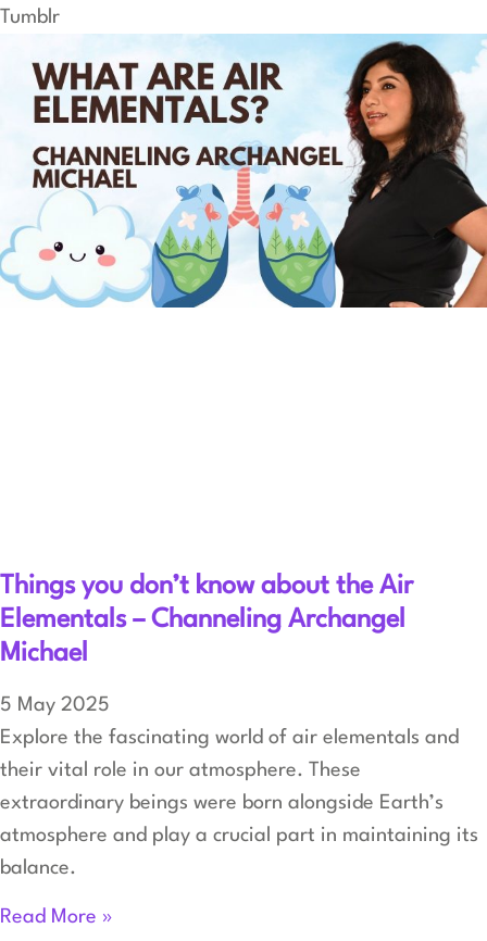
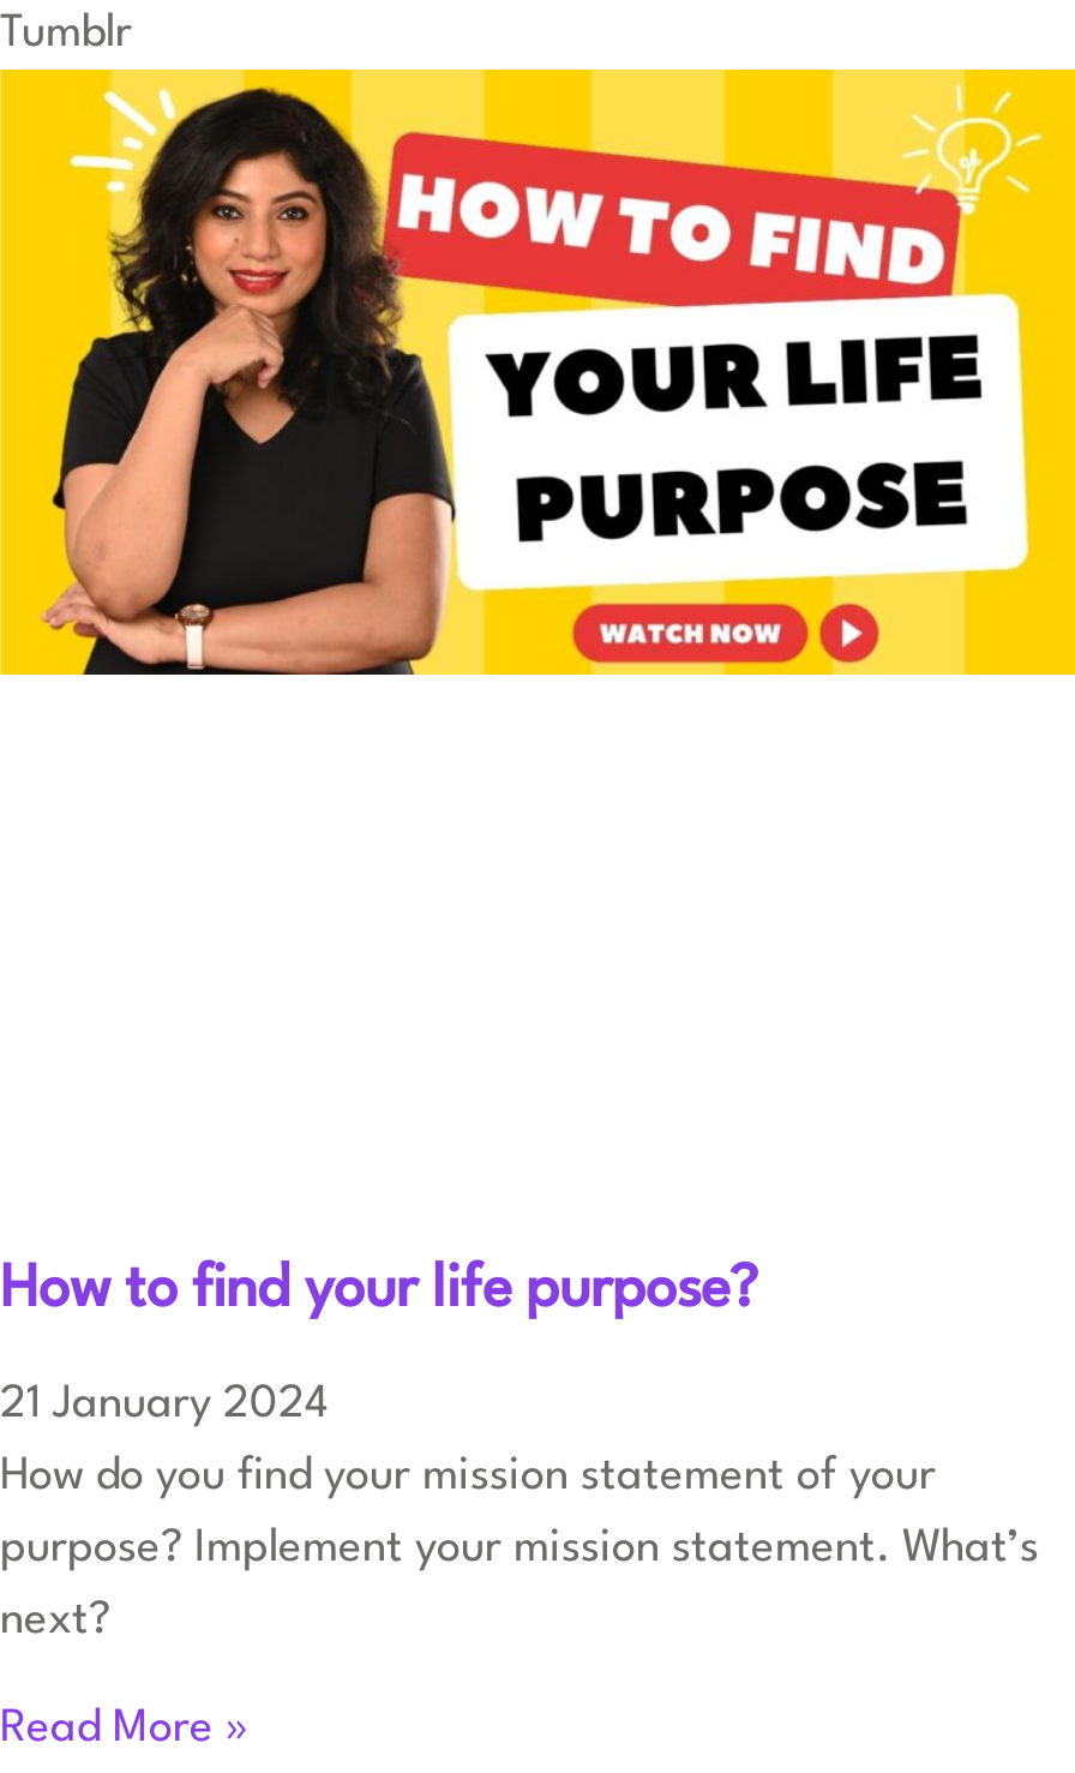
[3,34,484,309] [image] -> [7,67,1068,677] [image]
[0,574,478,878] Things you don’t know about the Air | Elementals – Channeling Archangel | Michael | 5 May 2025 | Explore the fascinating world of air elementals and | their vital role in our atmosphere. These | extraordinary beings were born alongside Earth’s | atmosphere and play a crucial part in maintaining its | balance. -> [0,1264,1039,1643] How to find your life purpose? | 21 January 2024 | How do you find your mission statement of your | purpose? Implement your mission statement. What’s | next?

